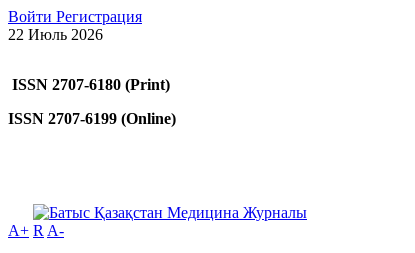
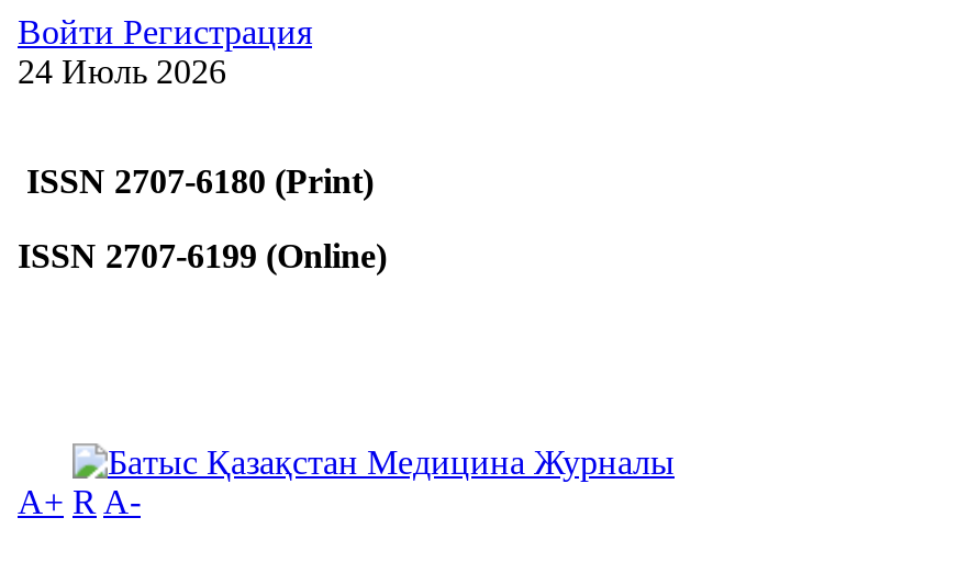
[8,26,103,43] 22 Июль 2026 -> [18,53,226,90] 24 Июль 2026

